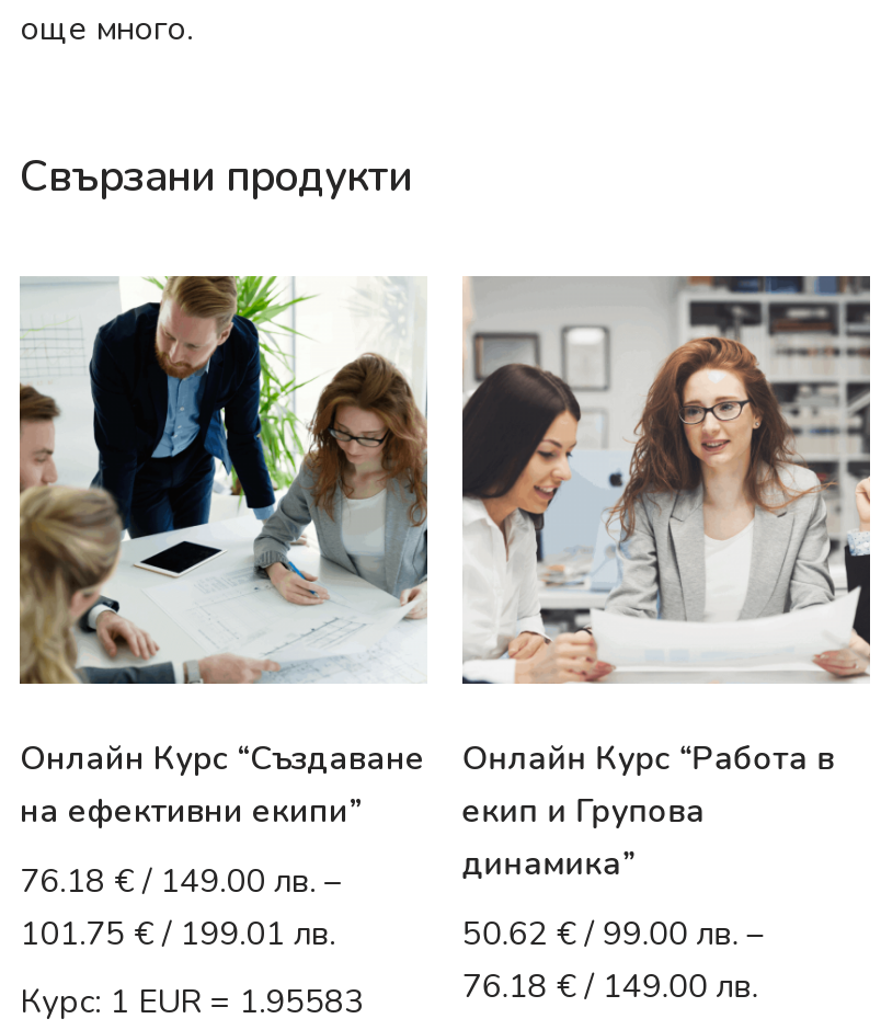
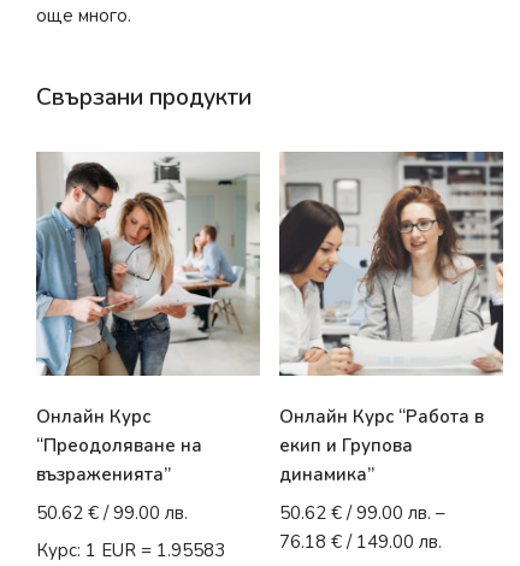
[18,274,427,834] [image] | Онлайн Курс “Създаване | на ефективни екипи” -> [35,152,260,487] [image] | Онлайн Курс | “Преодоляване на | възраженията”
[20,859,342,955] 76.18 €/ 149.00 лв. – | 101.75 €/ 199.01 лв. -> [36,501,188,525] 50.62 €/ 99.00 лв.

